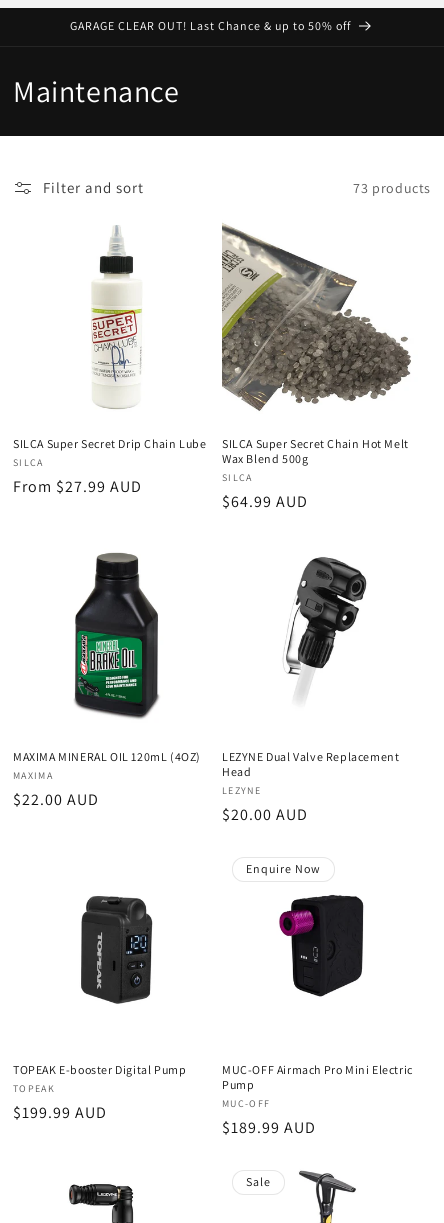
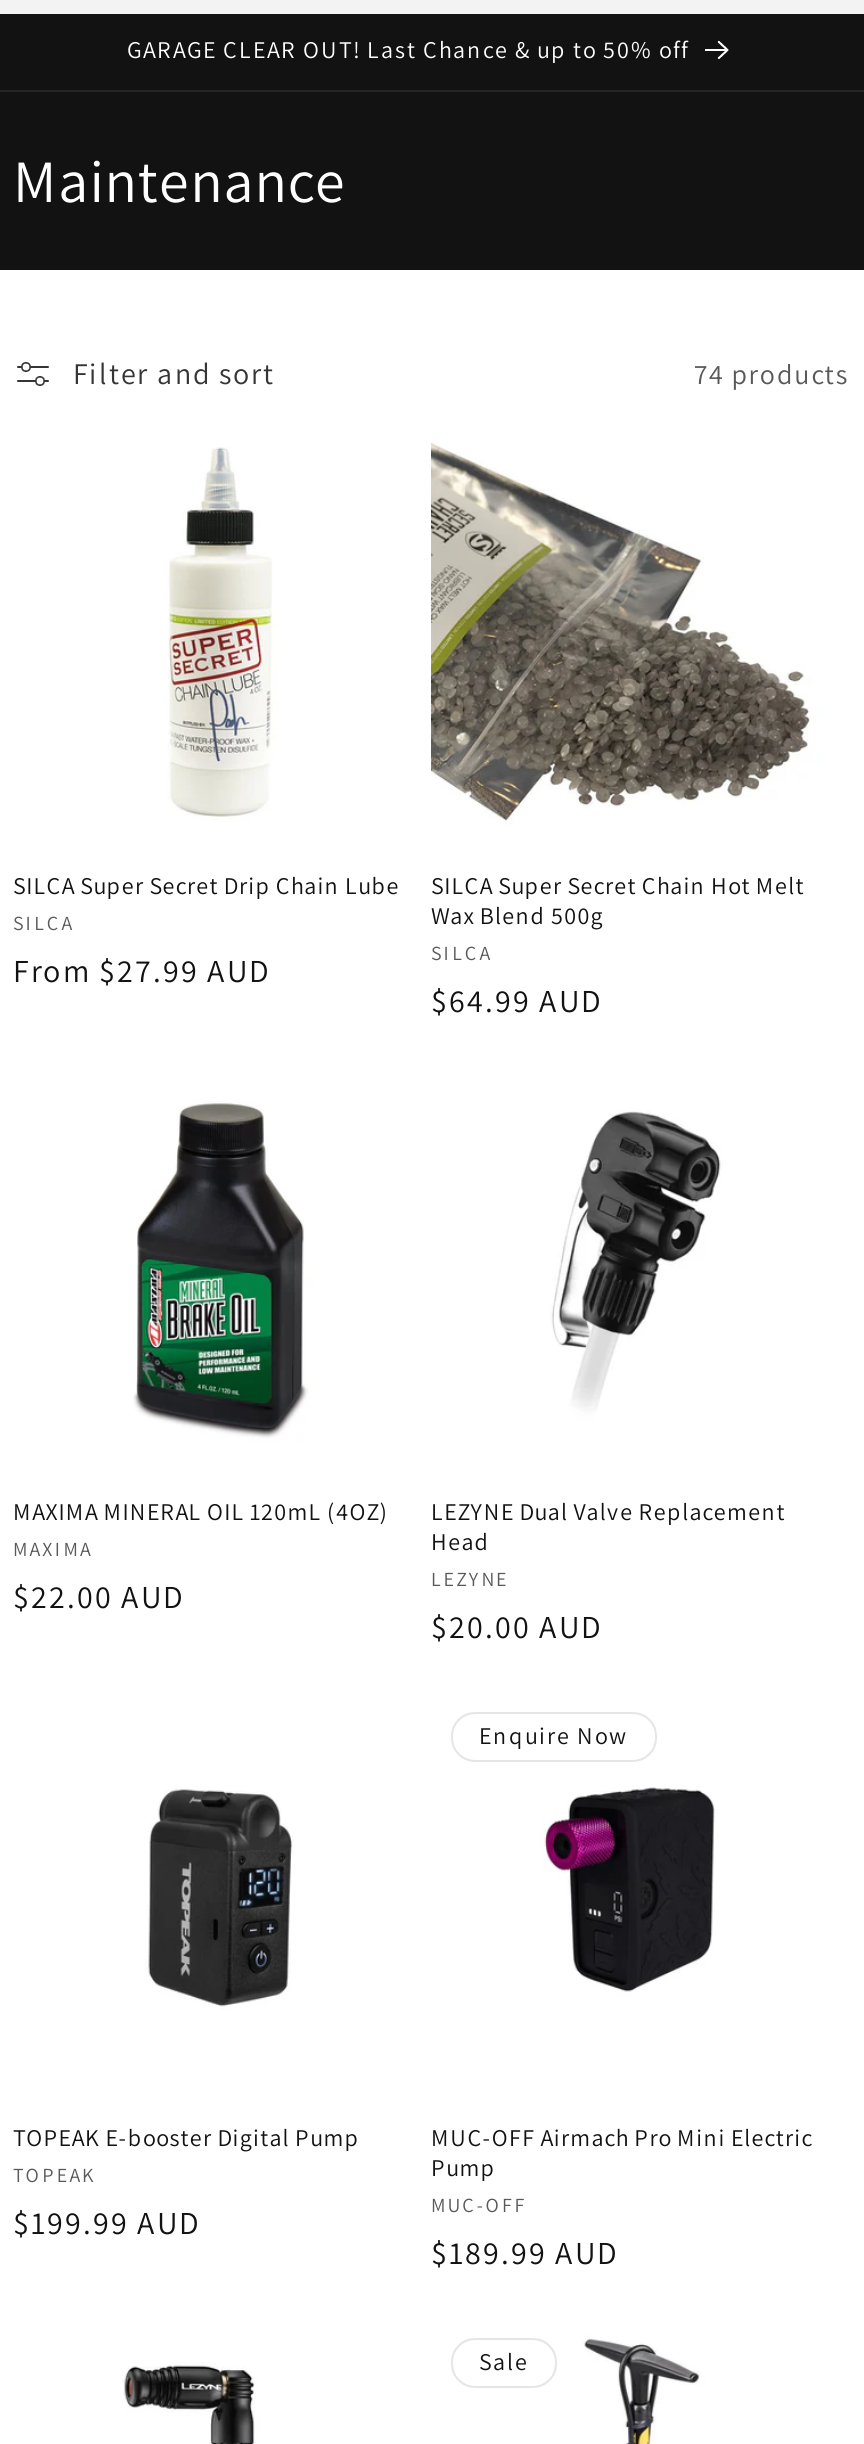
[353,178,431,196] 73 products -> [694,355,849,391] 74 products

